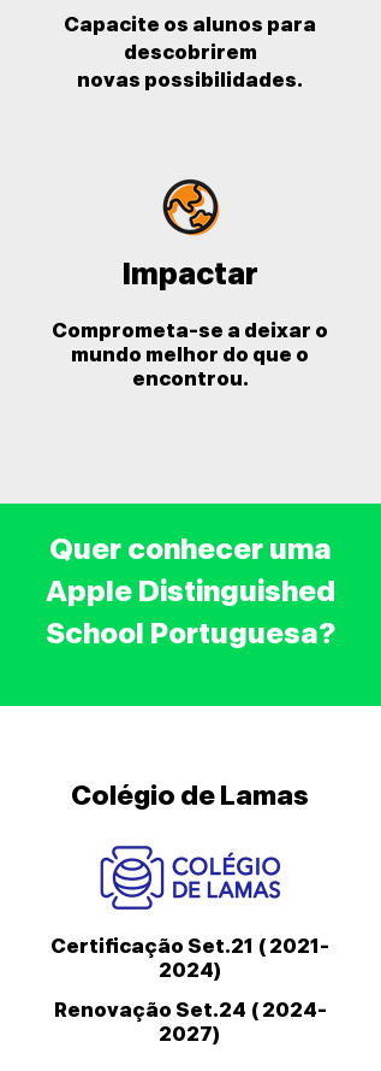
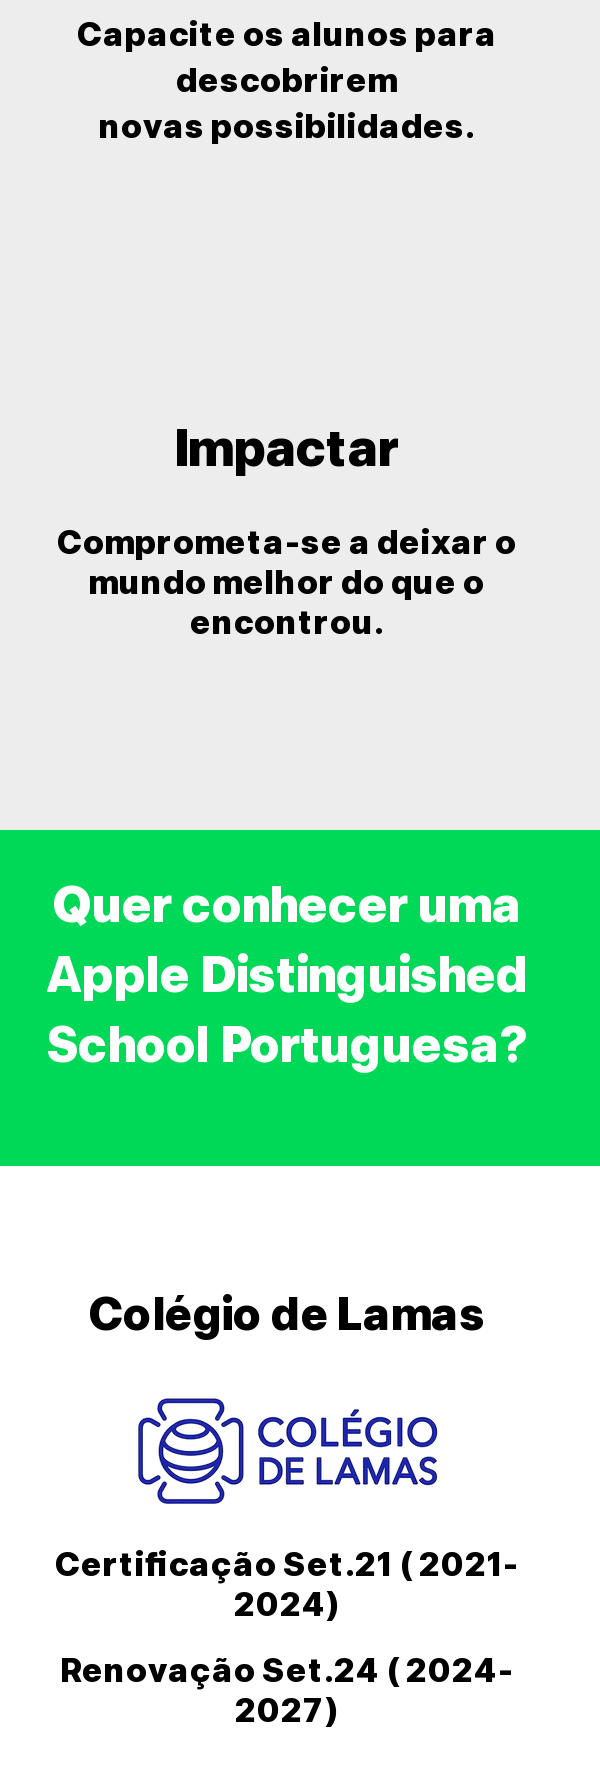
[162,178,220,237] [image] -> none

